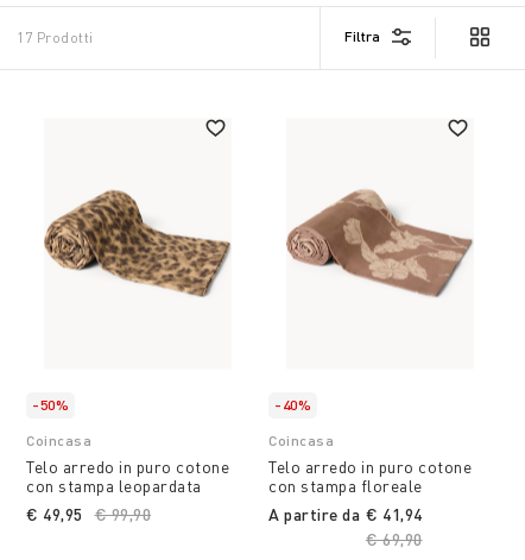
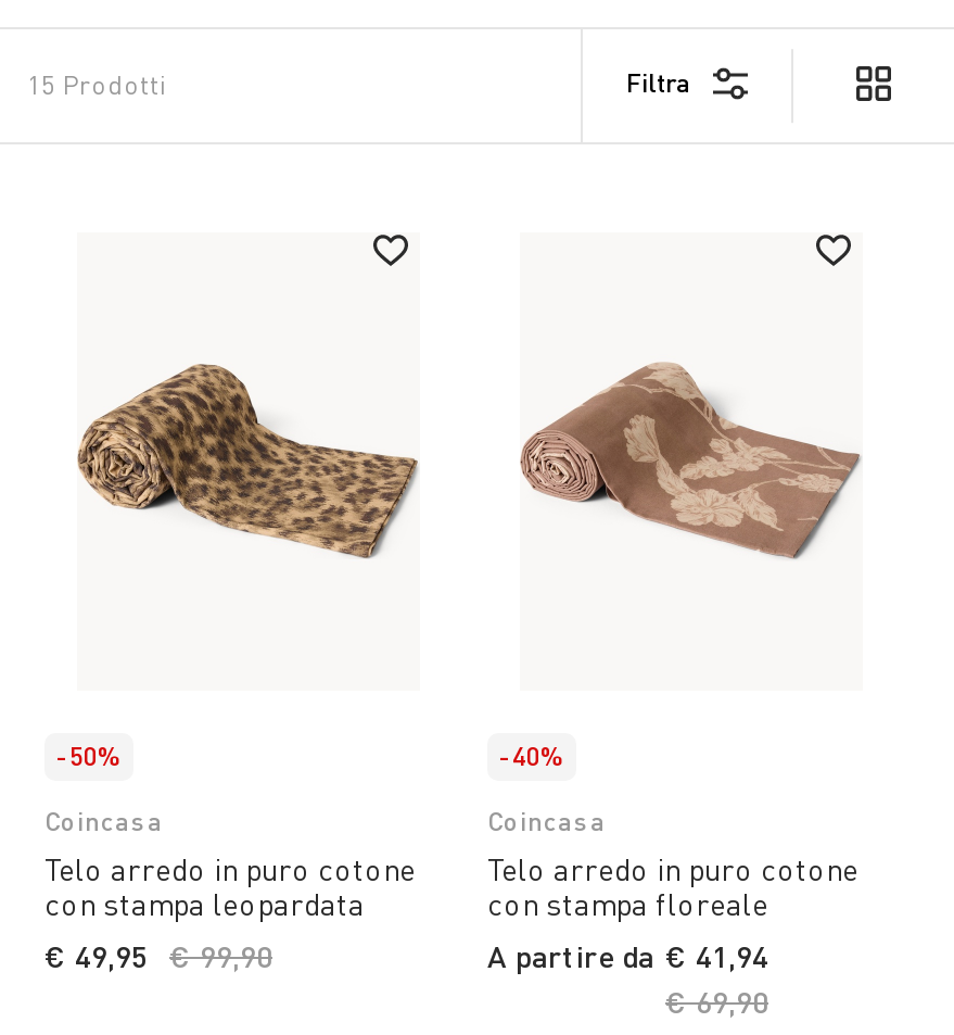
[17,29,93,46] 17 Prodotti -> [27,68,167,101] 15 Prodotti

